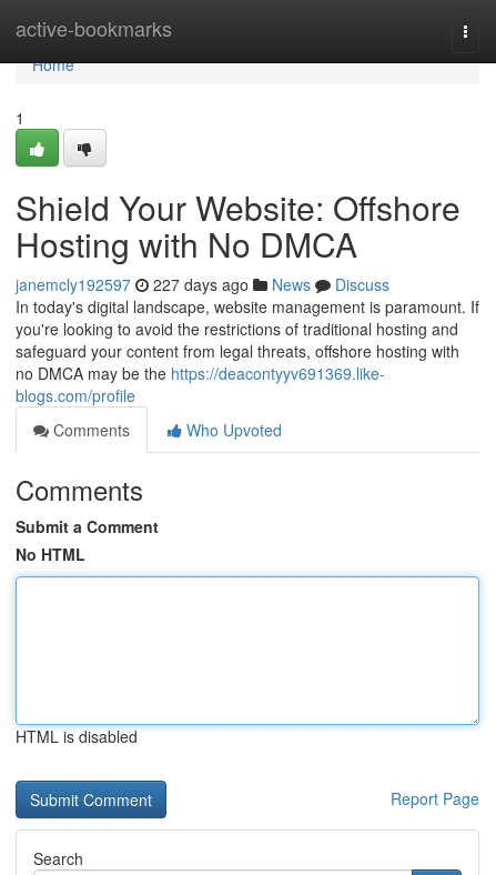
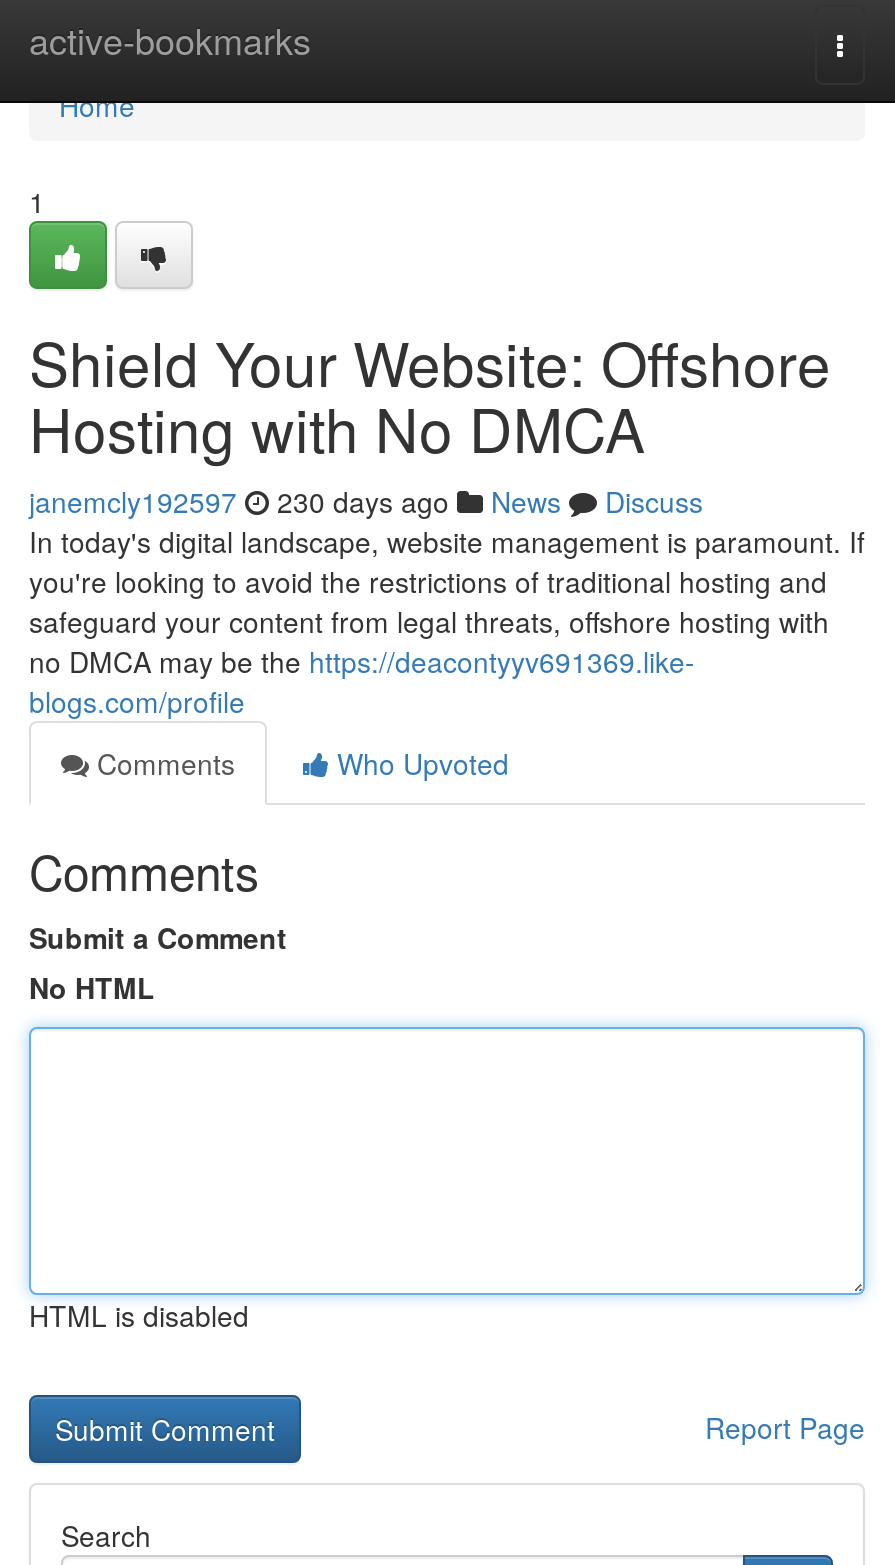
[16,273,389,295] janemcly192597 227 days ago News Discuss -> [29,481,703,521] janemcly192597 230 days ago News Discuss

